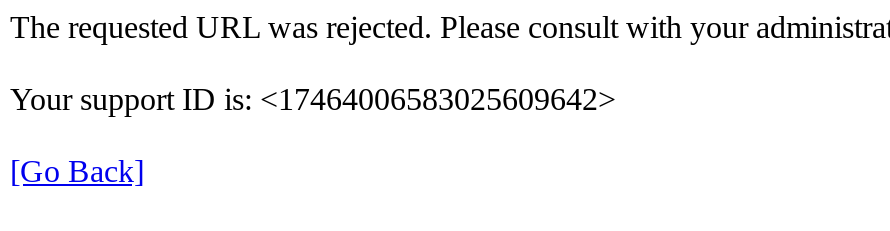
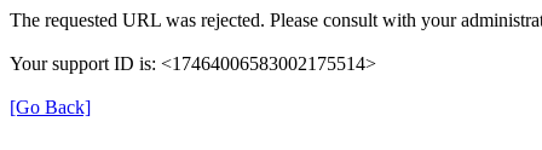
[10,82,616,116] Your support ID is: <17464006583025609642> -> [10,53,376,74] Your support ID is: <17464006583002175514>

